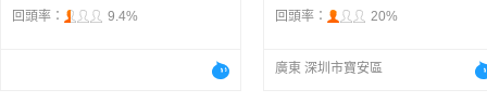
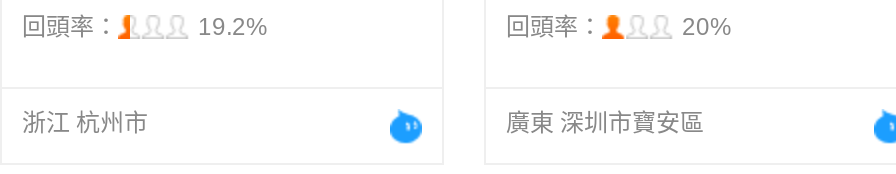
[108,9,138,24] 9.4% -> [22,13,268,137] 19.2% | 浙江 杭州市

